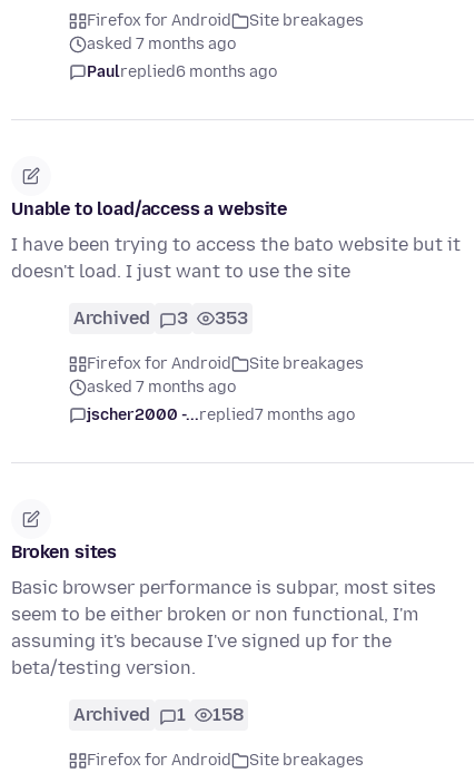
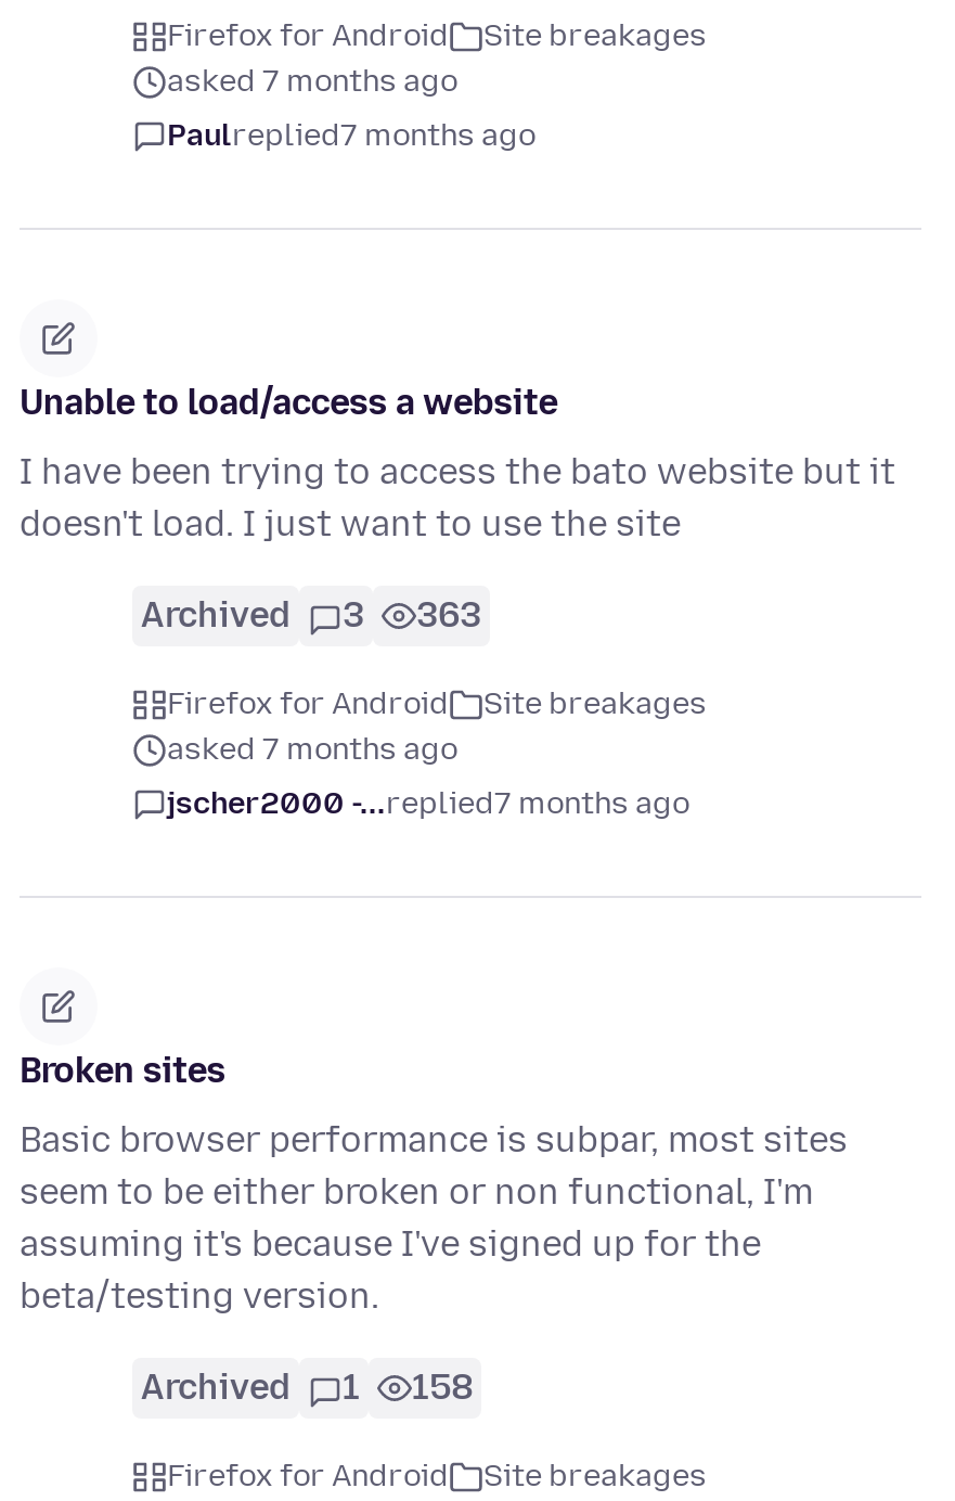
[87,63,277,82] Paulreplied6 months ago -> [167,118,535,155] Paulreplied7 months ago
[73,308,248,329] Archived 3 353 -> [141,595,481,637] Archived 3 363

